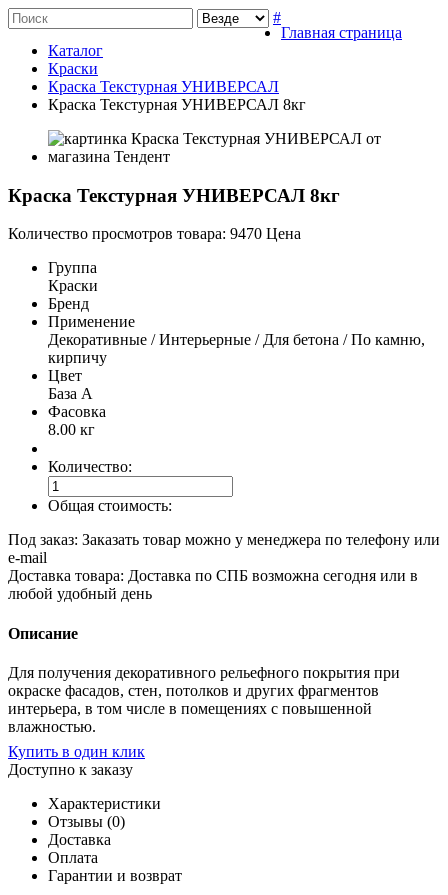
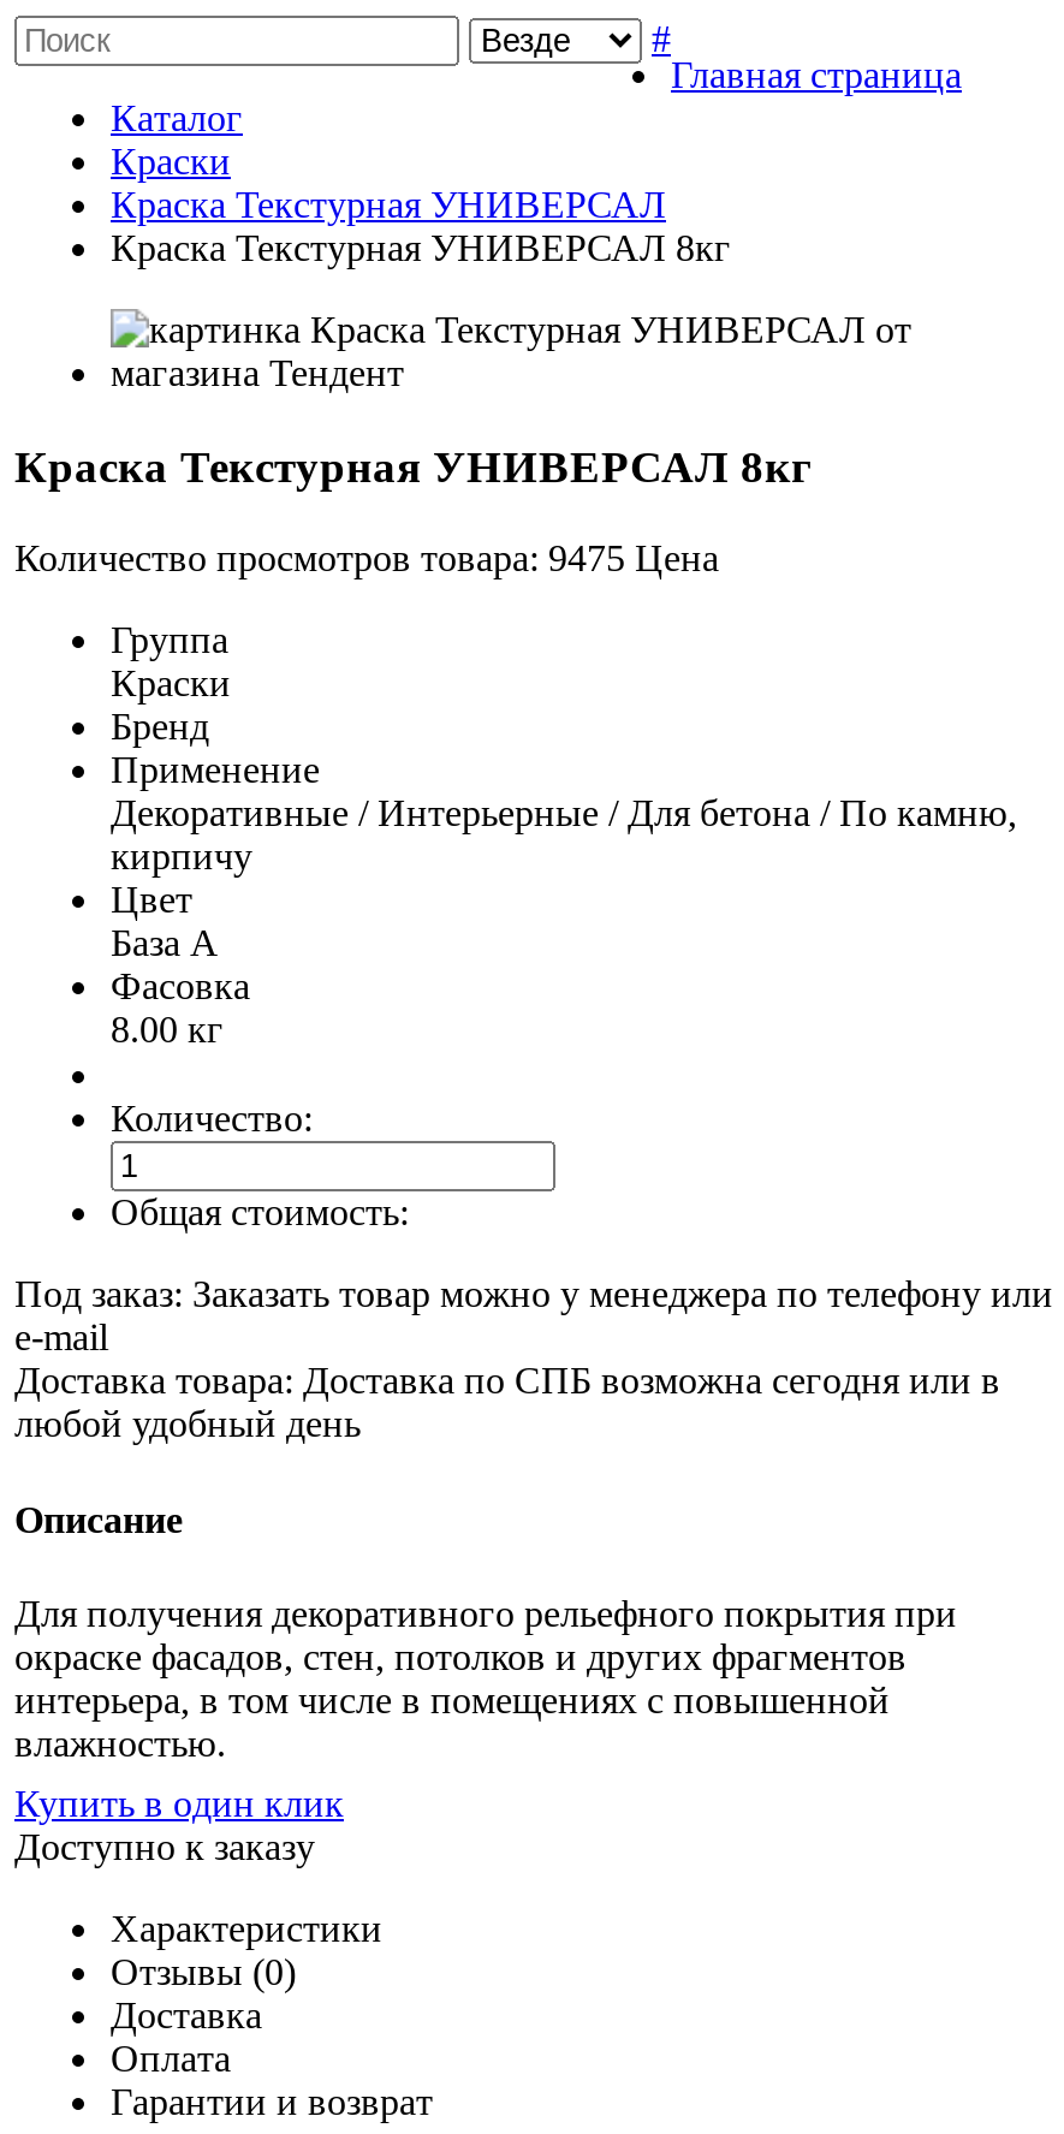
[8,225,301,242] Количество просмотров товара: 9470 Цена -> [14,538,719,579] Количество просмотров товара: 9475 Цена

